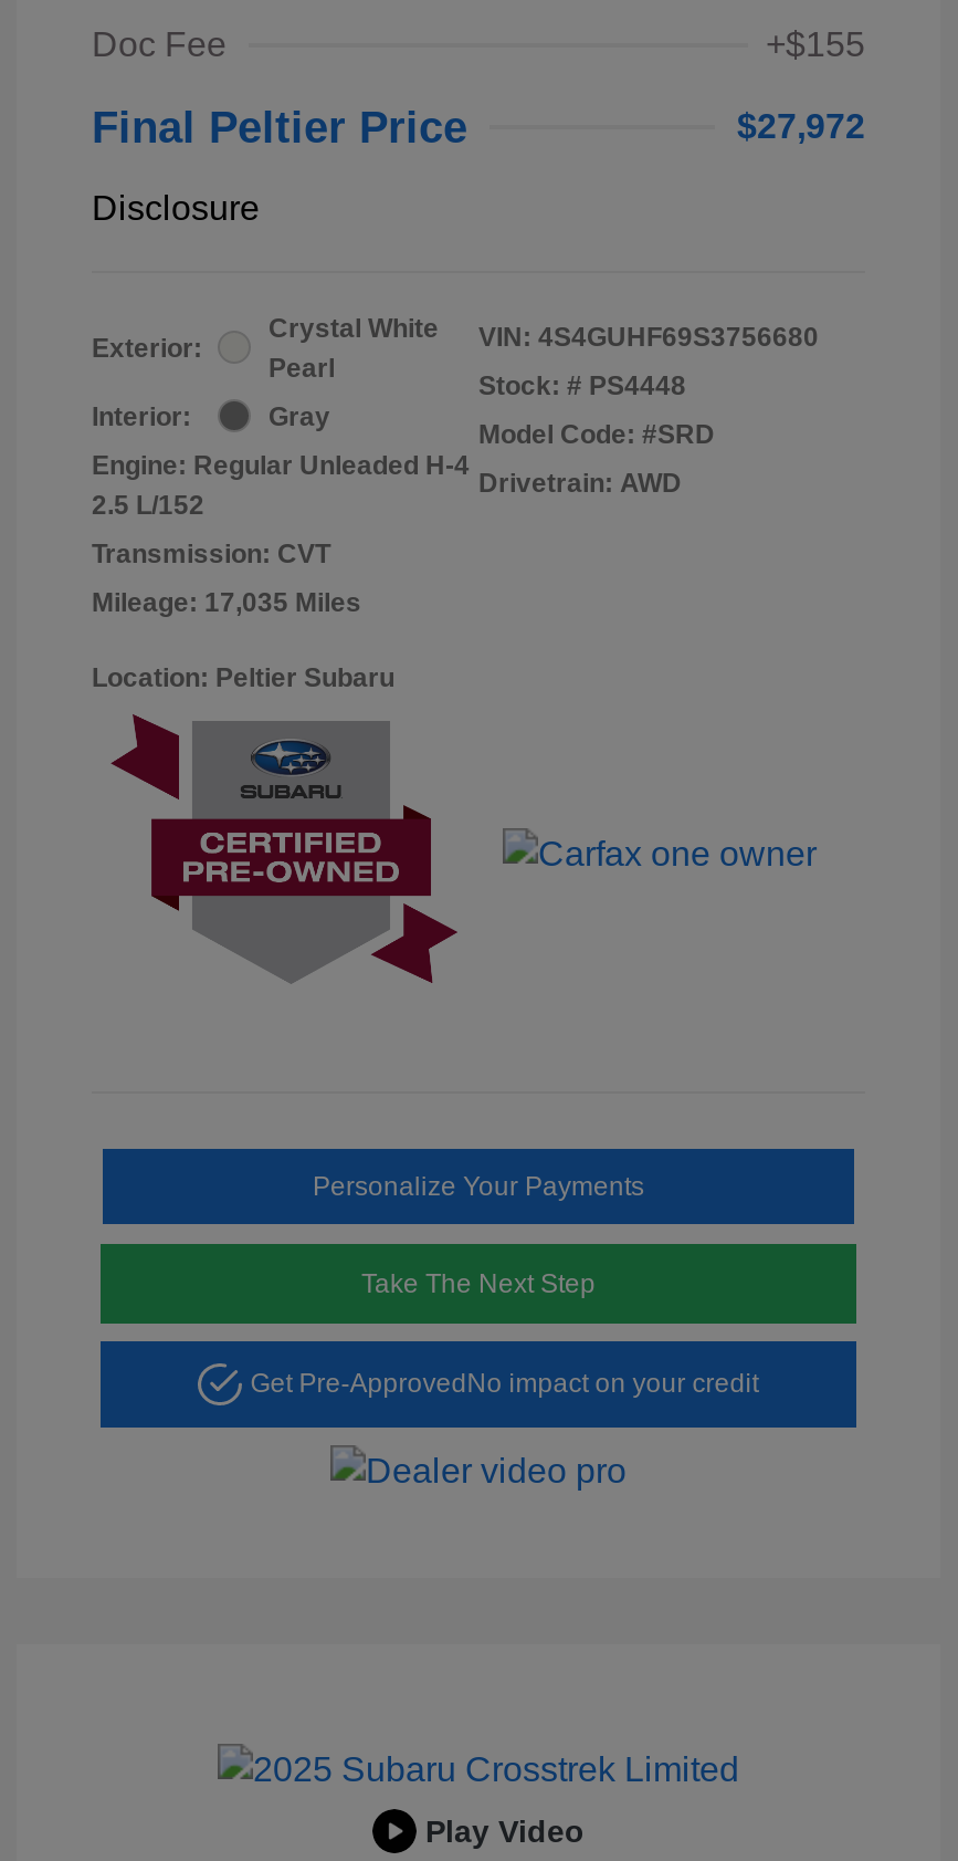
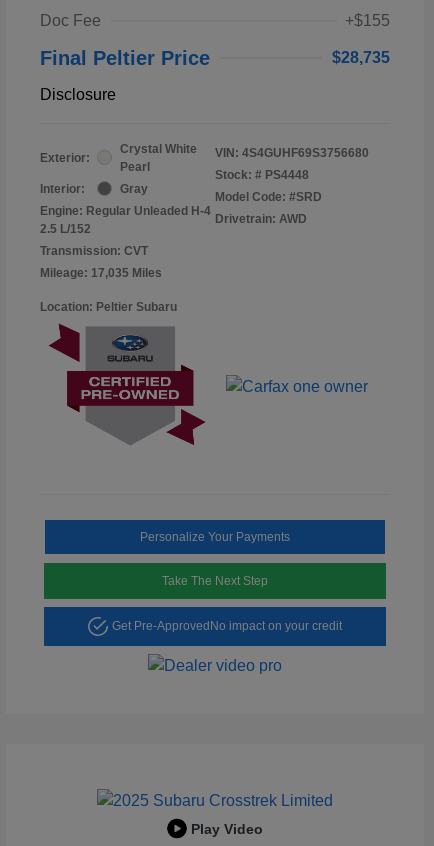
[737,106,865,144] $27,972 -> [332,48,390,65] $28,735

